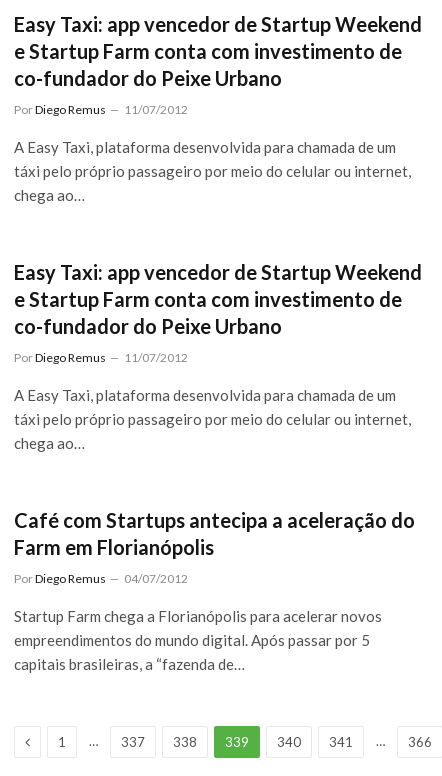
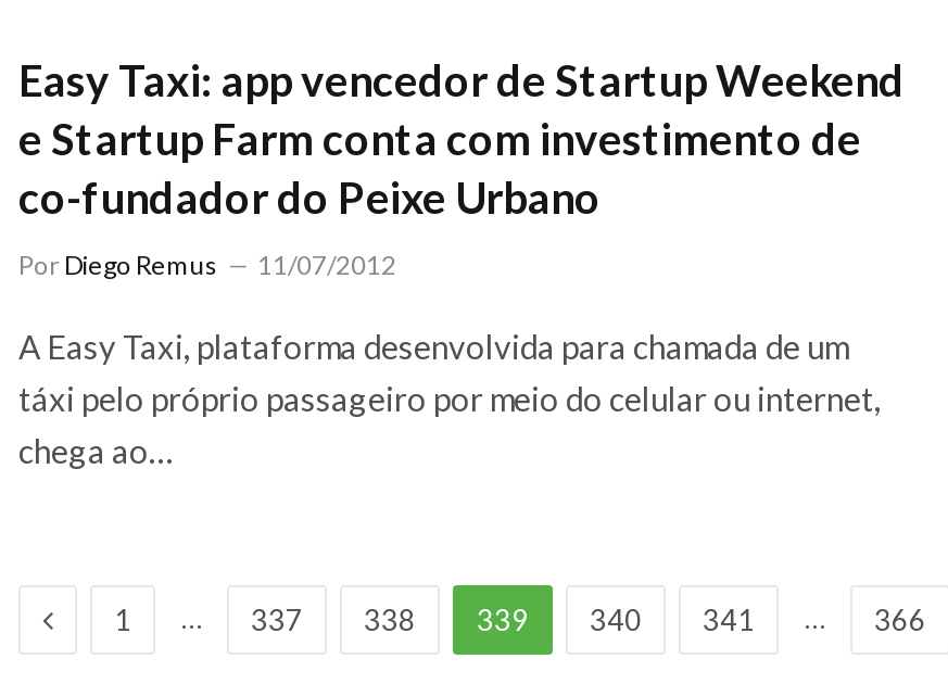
[14,260,422,673] Easy Taxi: app vencedor de Startup Weekend | e Startup Farm conta com investimento de | co-fundador do Peixe Urbano | Por Diego Remus | 11/07/2012 | A Easy Taxi, plataforma desenvolvida para chamada de um | táxi pelo próprio passageiro por meio do celular ou internet, | chega ao… | Café com Startups antecipa a aceleração do | Farm em Florianópolis | Por Diego Remus | 04/07/2012 | Startup Farm chega a Florianópolis para acelerar novos | empreendimentos do mundo digital. Após passar por 5 | capitais brasileiras, a “fazenda de… -> none

